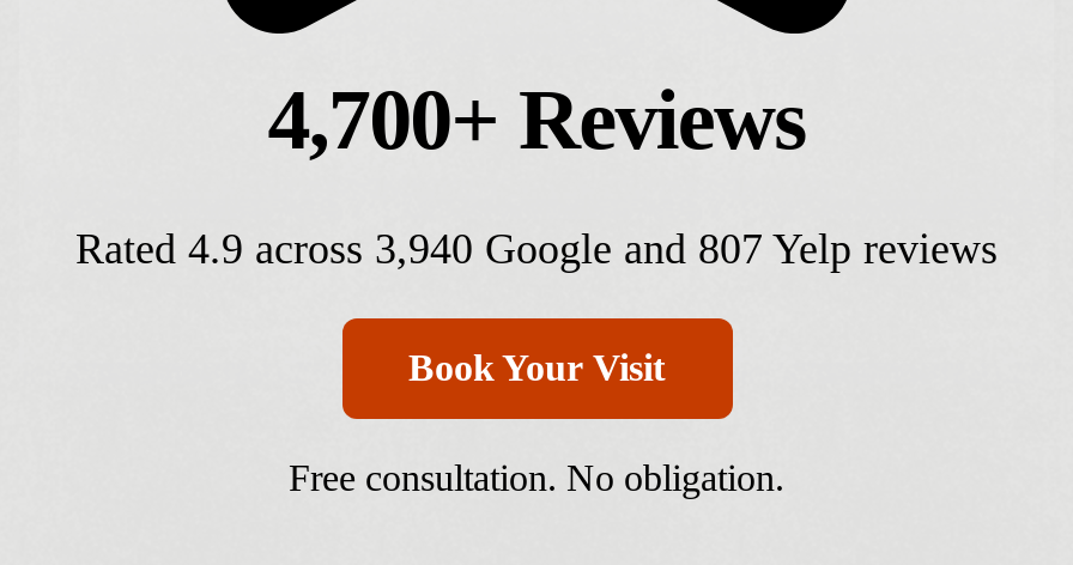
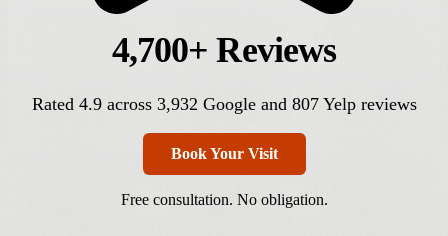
[75,225,998,273] Rated 4.9 across 3,940 Google and 807 Yelp reviews -> [31,94,416,114] Rated 4.9 across 3,932 Google and 807 Yelp reviews

